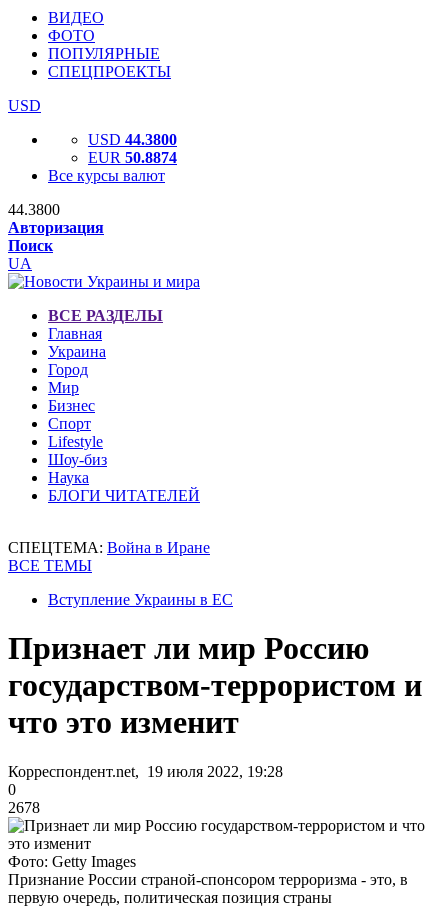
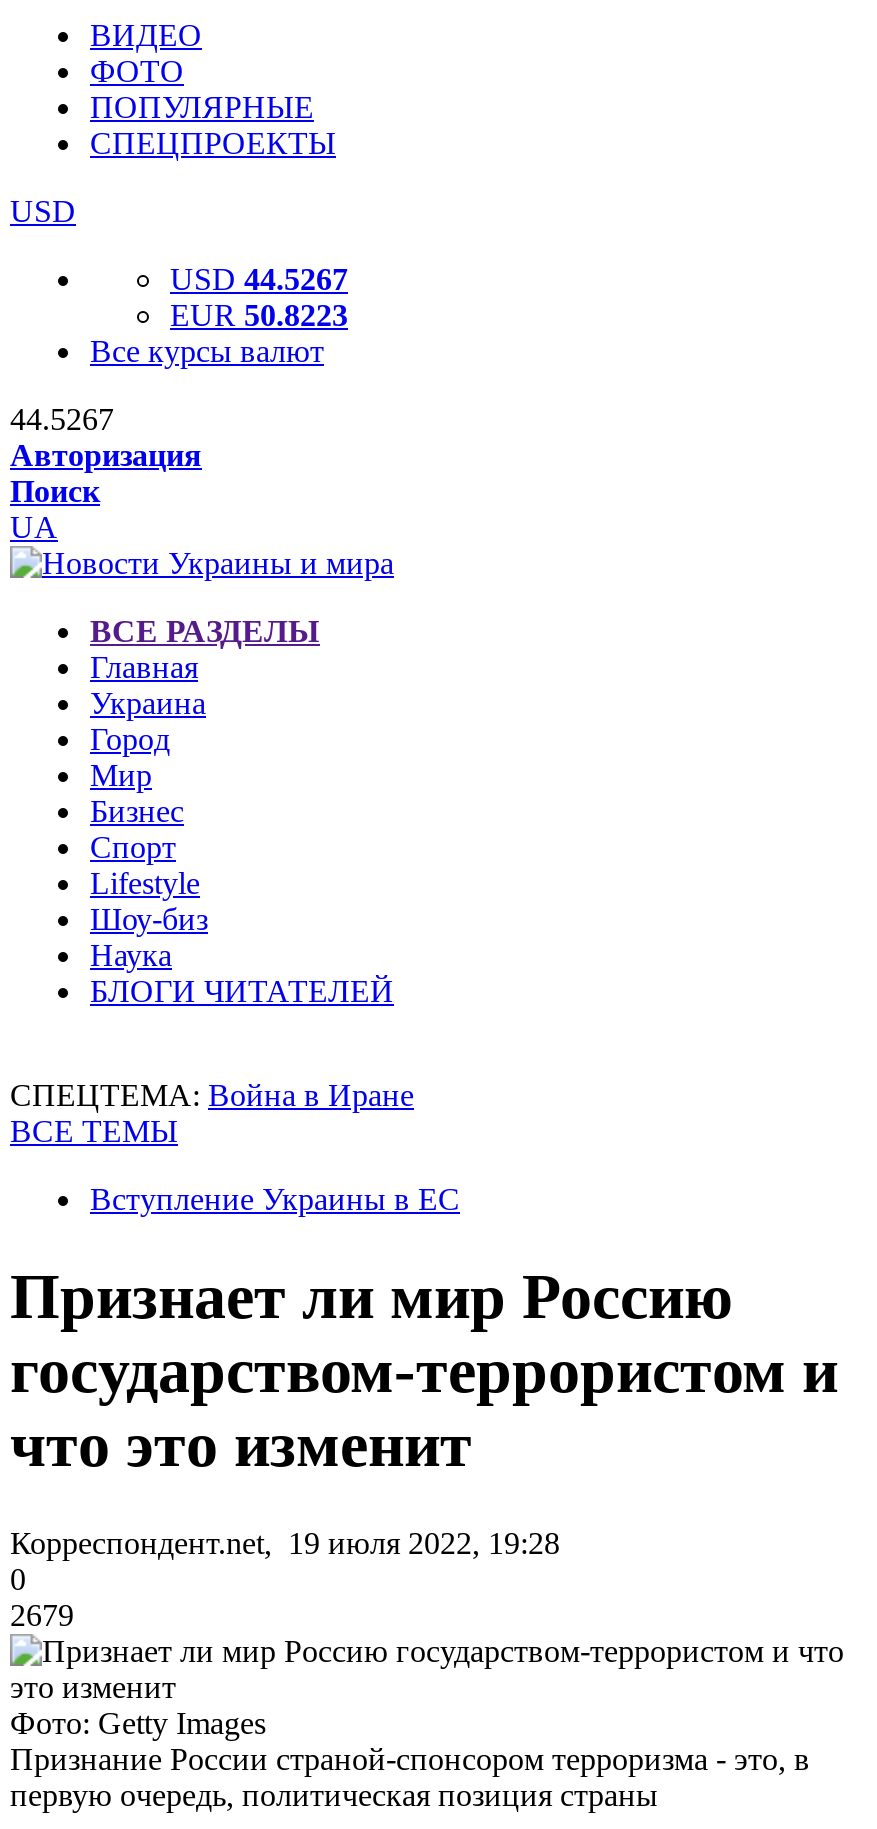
[88,131,177,148] USD 44.3800 -> [170,262,348,296] USD 44.5267
[88,149,177,166] EUR 50.8874 -> [170,298,348,332] EUR 50.8223
[8,201,60,218] 44.3800 -> [10,402,114,436] 44.5267
[8,799,40,816] 2678 -> [10,1598,74,1632] 2679

